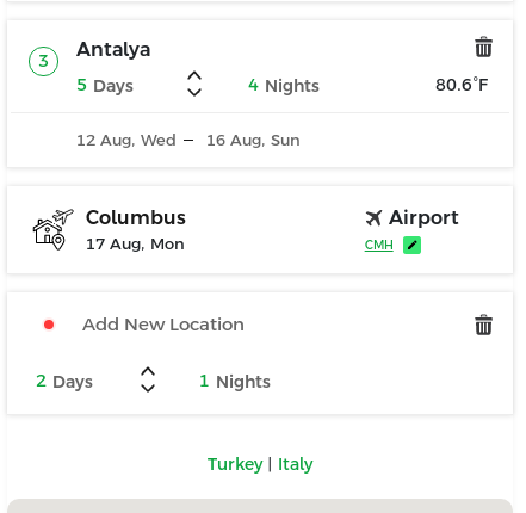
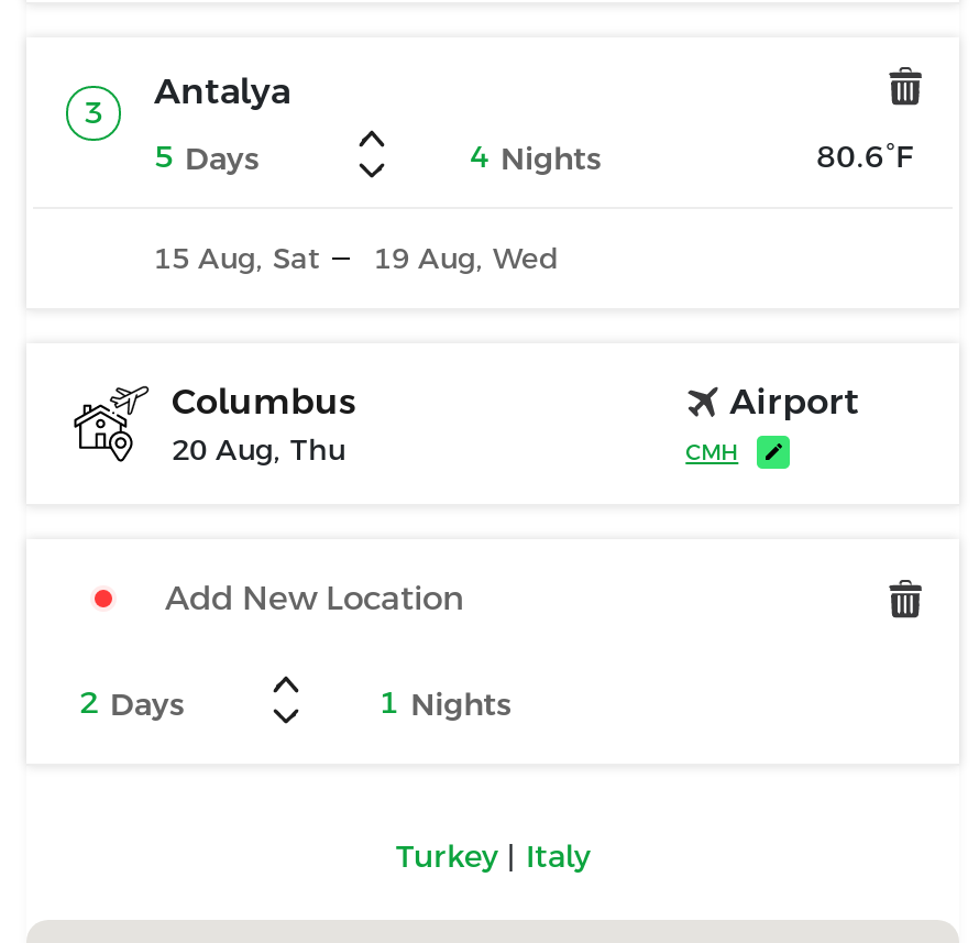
[76,131,177,149] 12 Aug, Wed -> [154,242,319,275] 15 Aug, Sat
[206,131,301,149] 16 Aug, Sun -> [374,242,559,275] 19 Aug, Wed
[86,235,185,253] 17 Aug, Mon -> [172,434,345,467] 20 Aug, Thu

